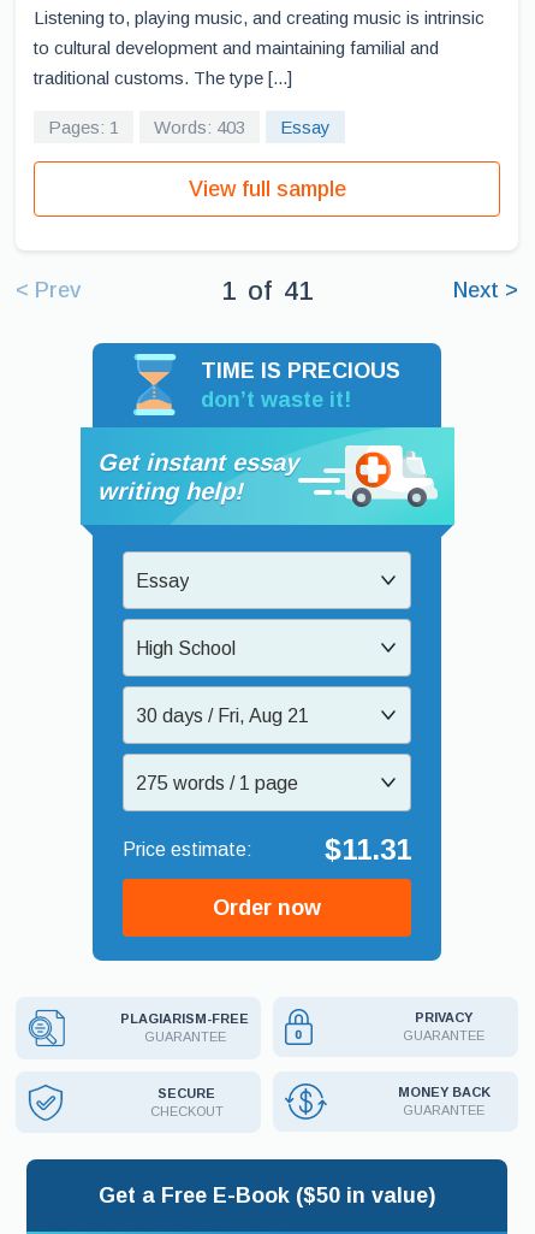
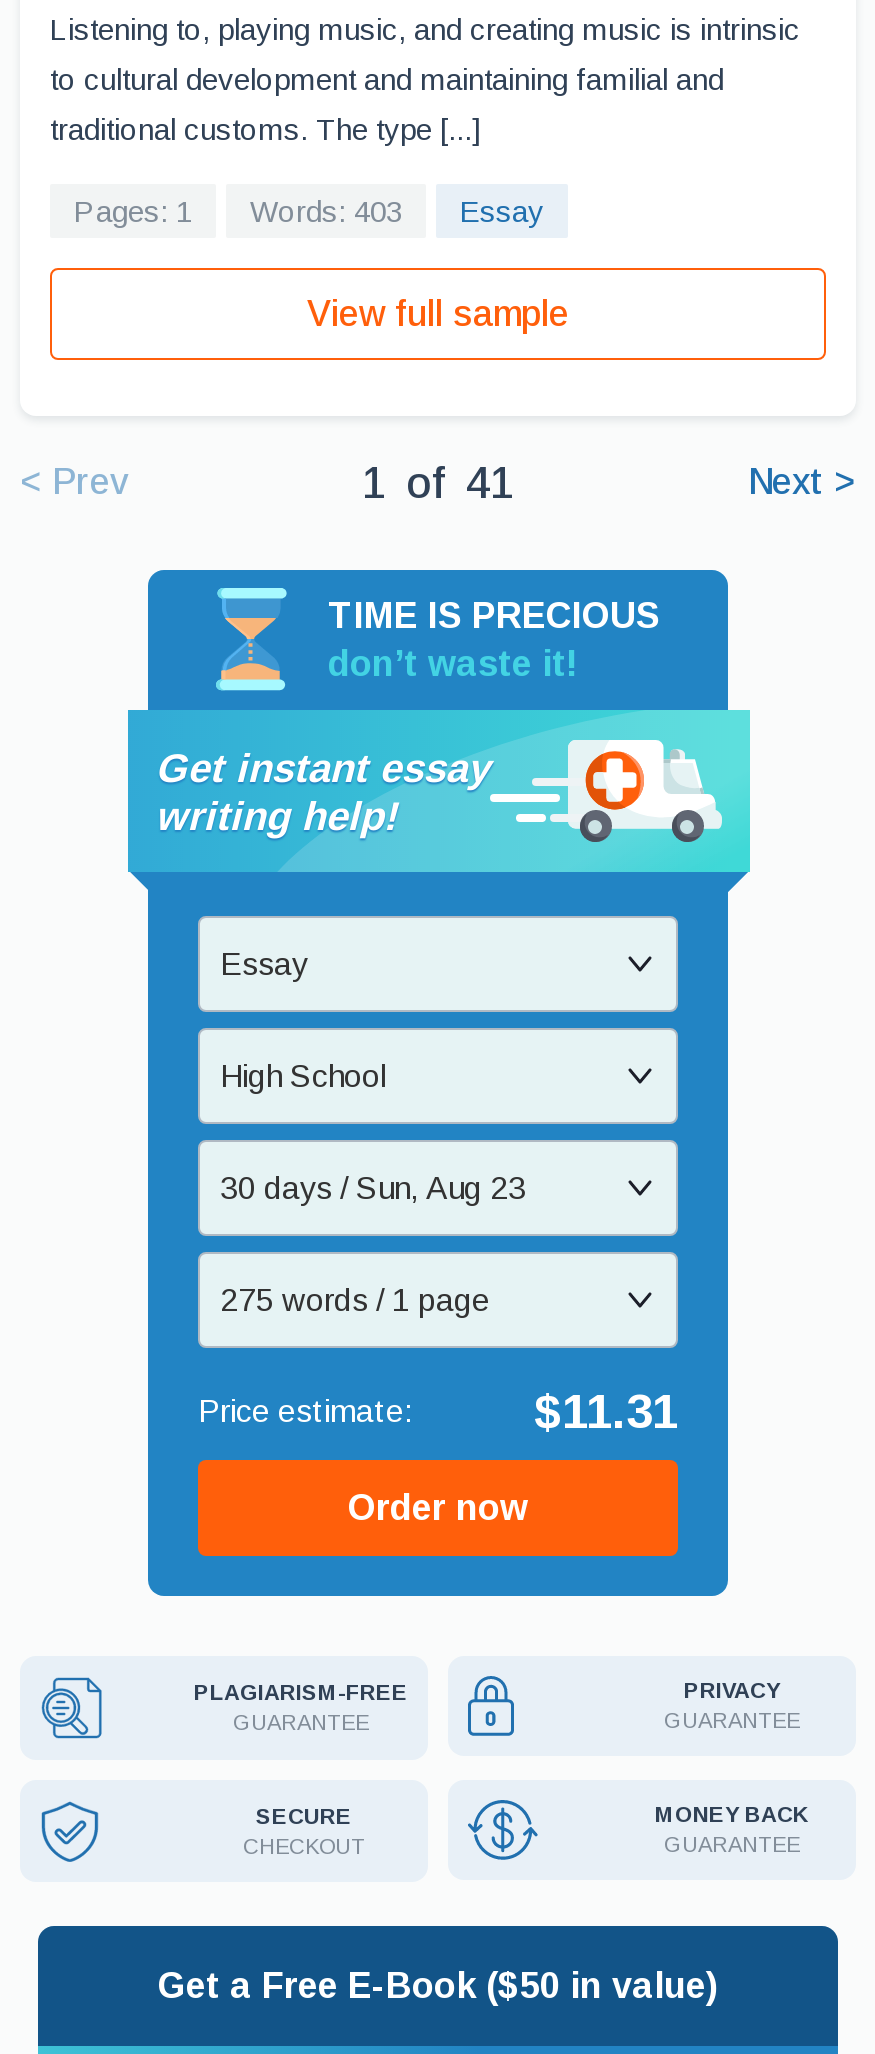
[136,705,309,725] 30 days / Fri, Aug 21 -> [220,1171,526,1205] 30 days / Sun, Aug 23

